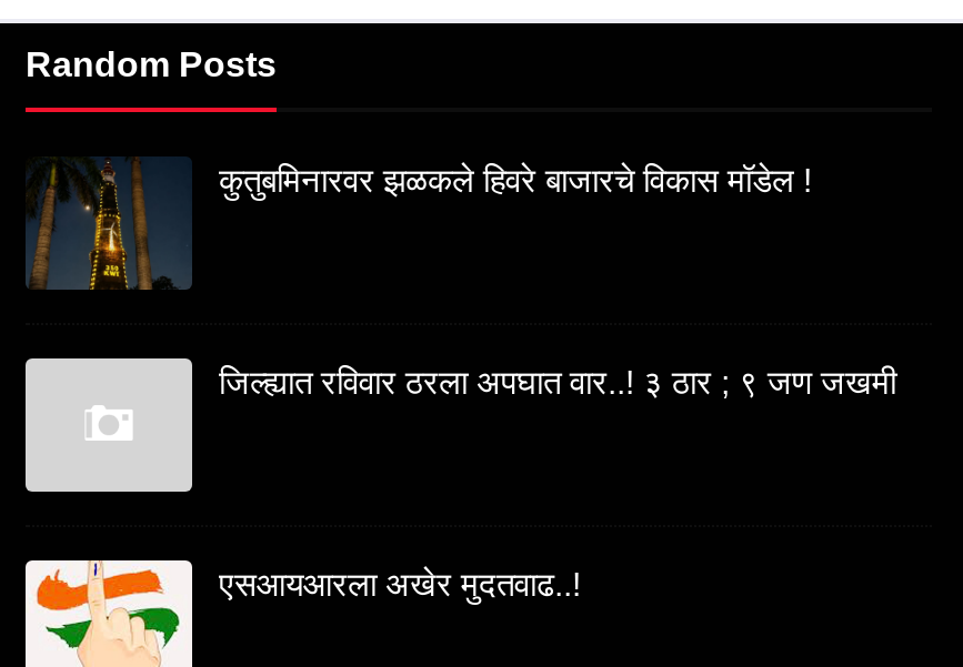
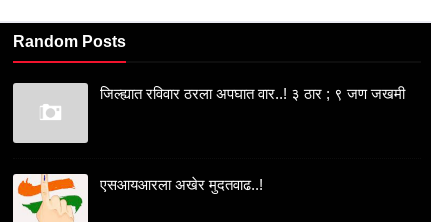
[26,156,812,290] [image] | कुतुबमिनारवर झळकले हिवरे बाजारचे विकास मॉडेल ! -> none

